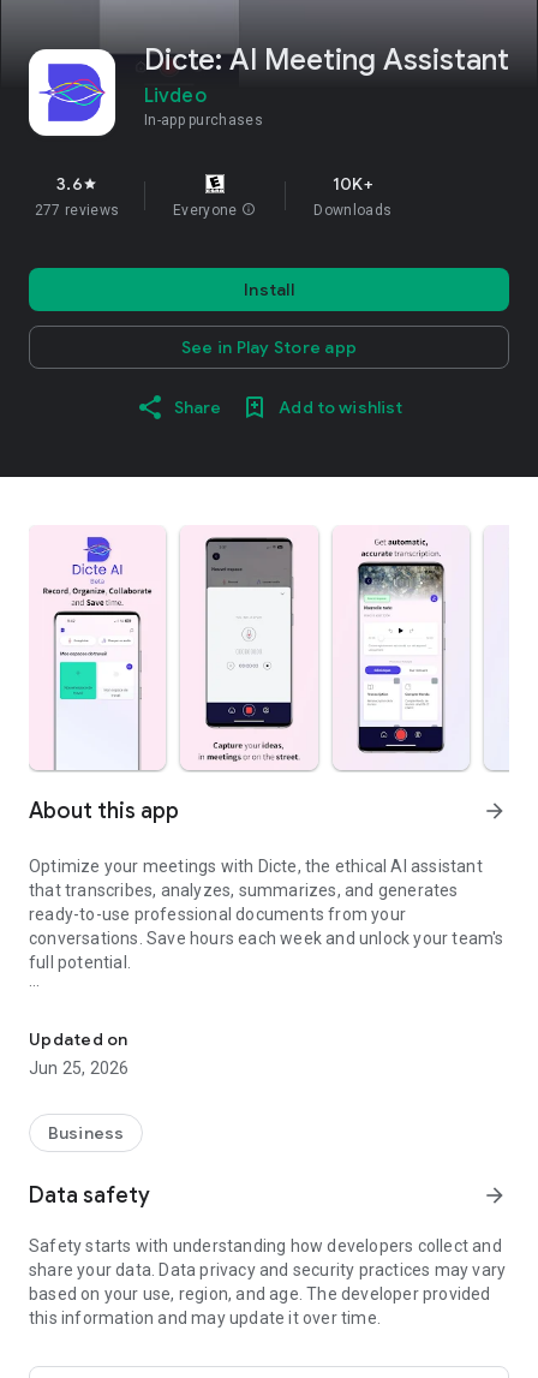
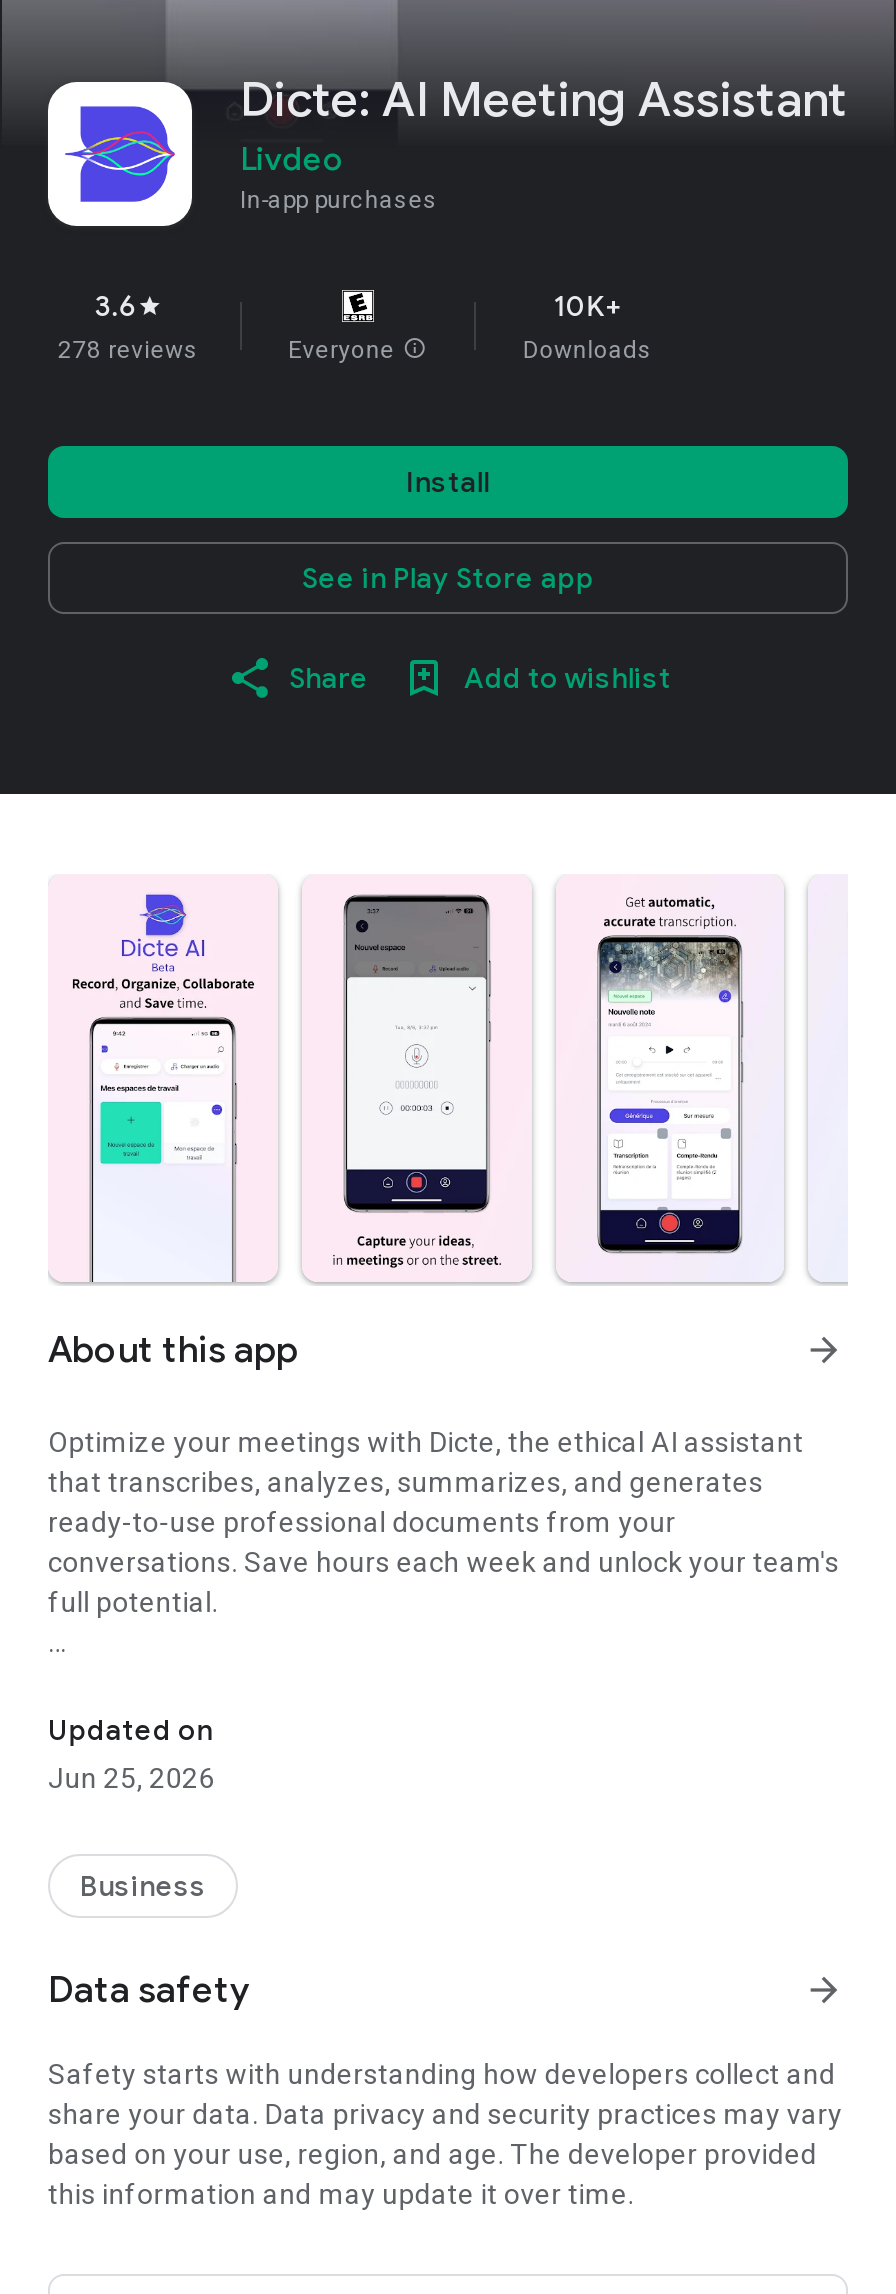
[35,202,119,219] 277 reviews -> [58,336,198,364] 278 reviews

